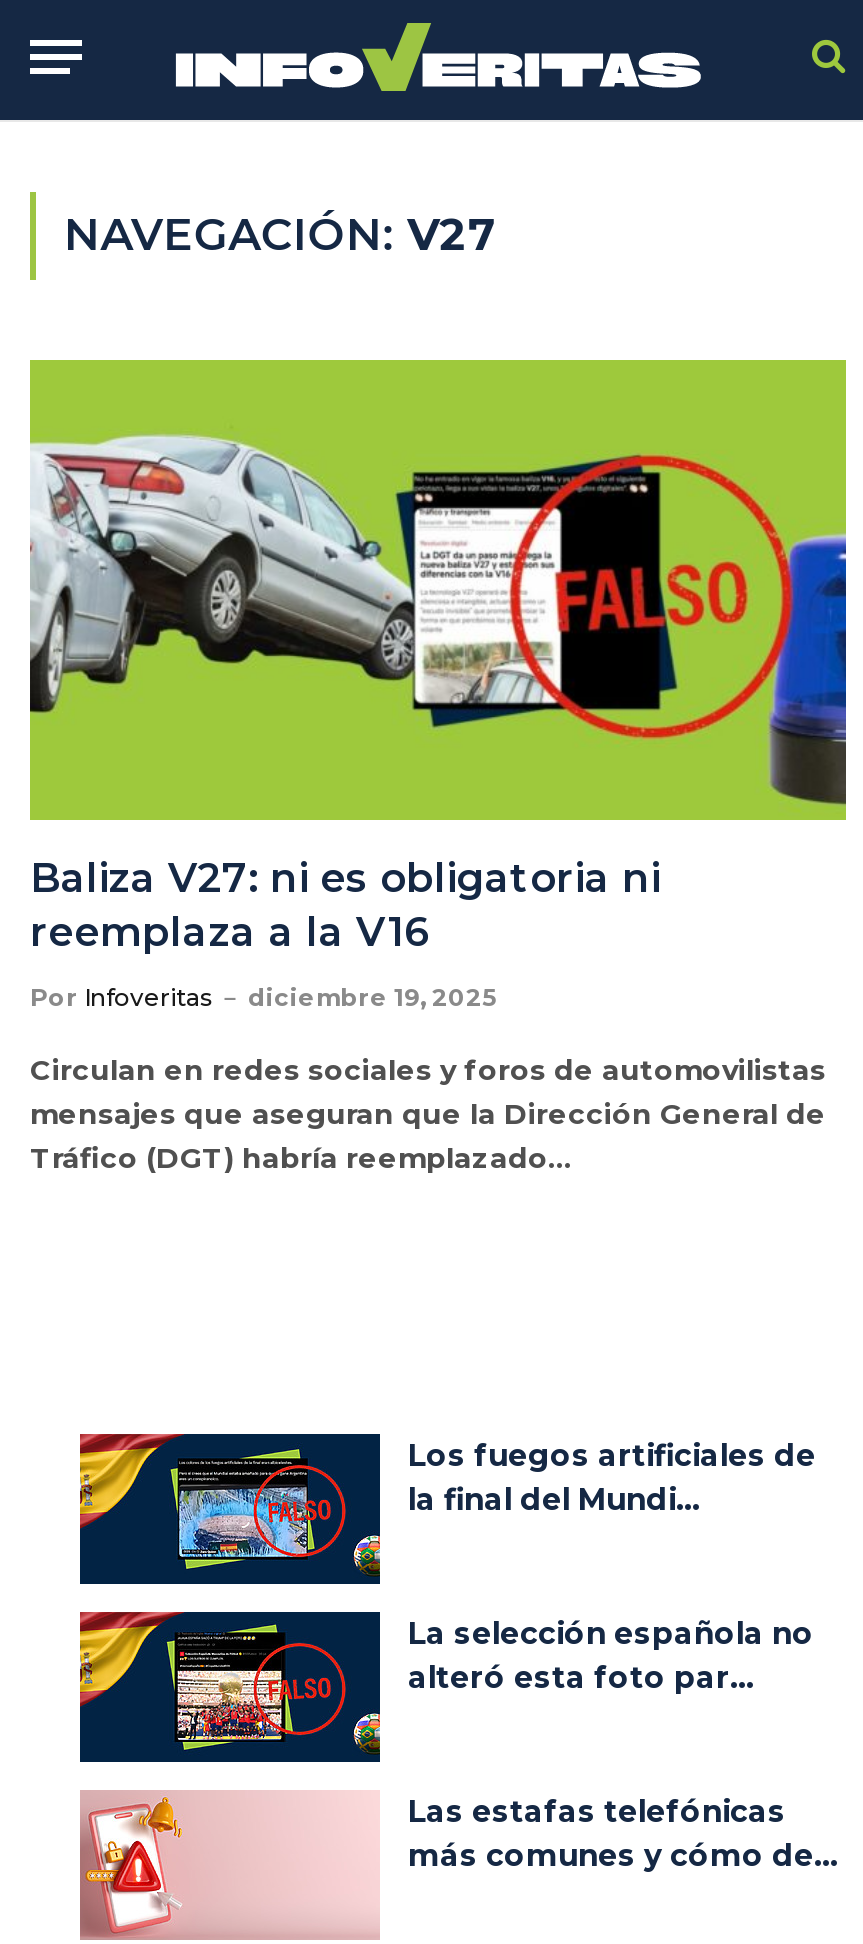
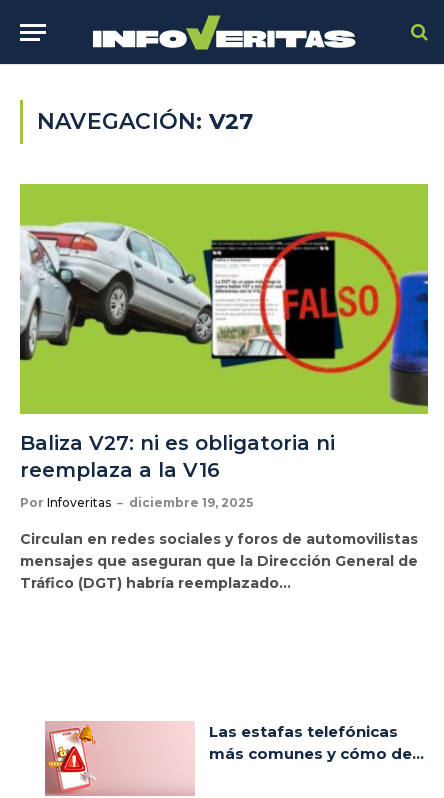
[78,1432,816,1586] [image] | Los fuegos artificiales de | la final del Mundi... -> none
[78,1610,814,1764] [image] | La selección española no | alteró esta foto par... -> none

